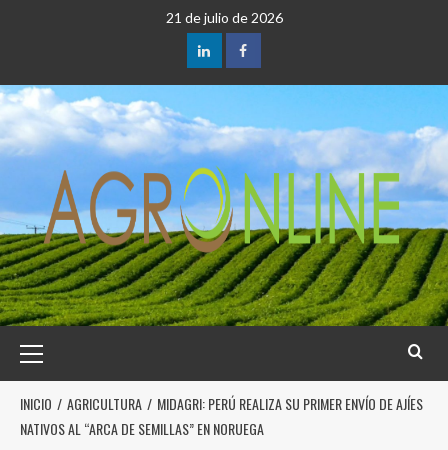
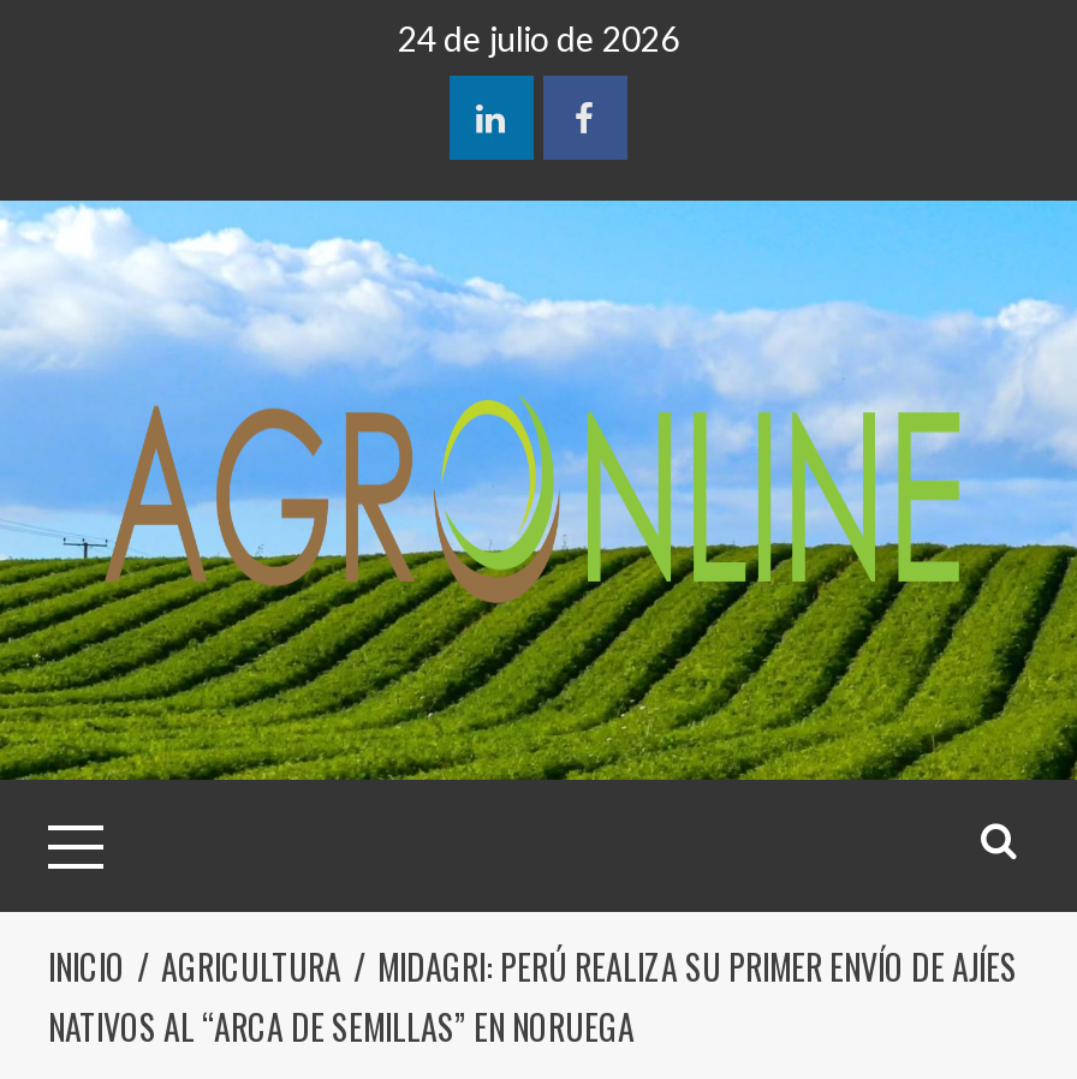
[165,9,282,26] 21 de julio de 2026 -> [398,18,679,59] 24 de julio de 2026

